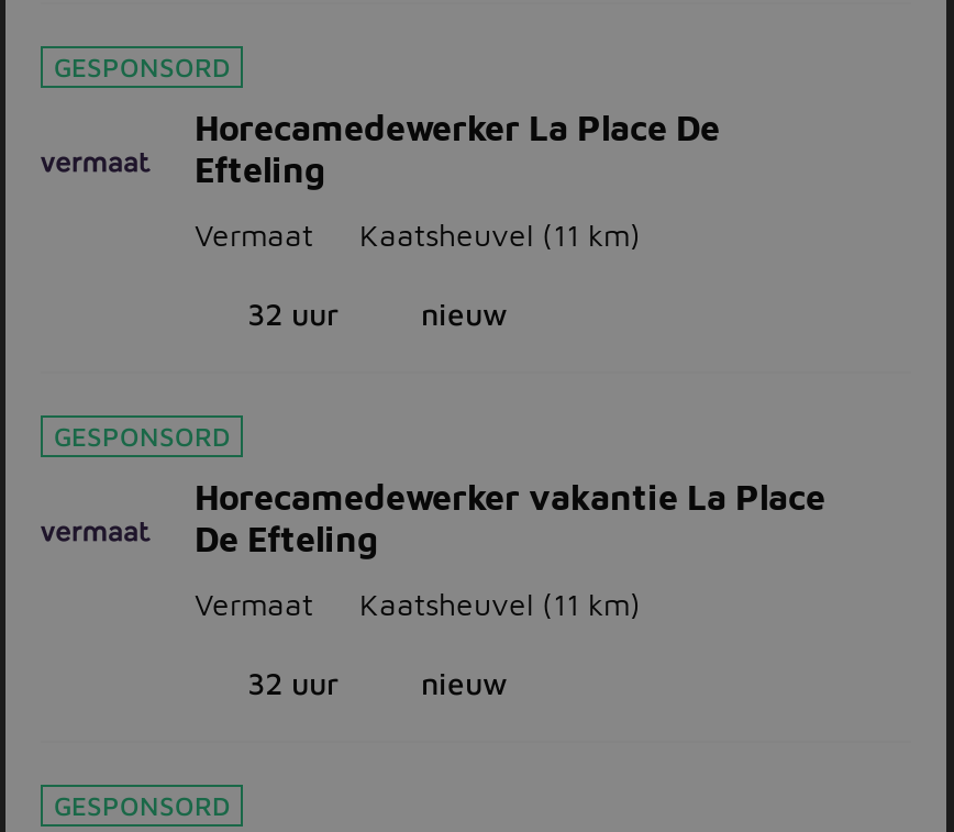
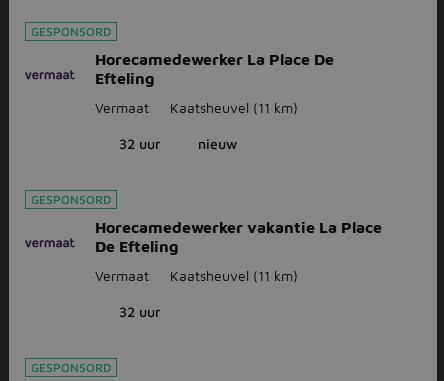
[421,664,507,701] nieuw -> none

